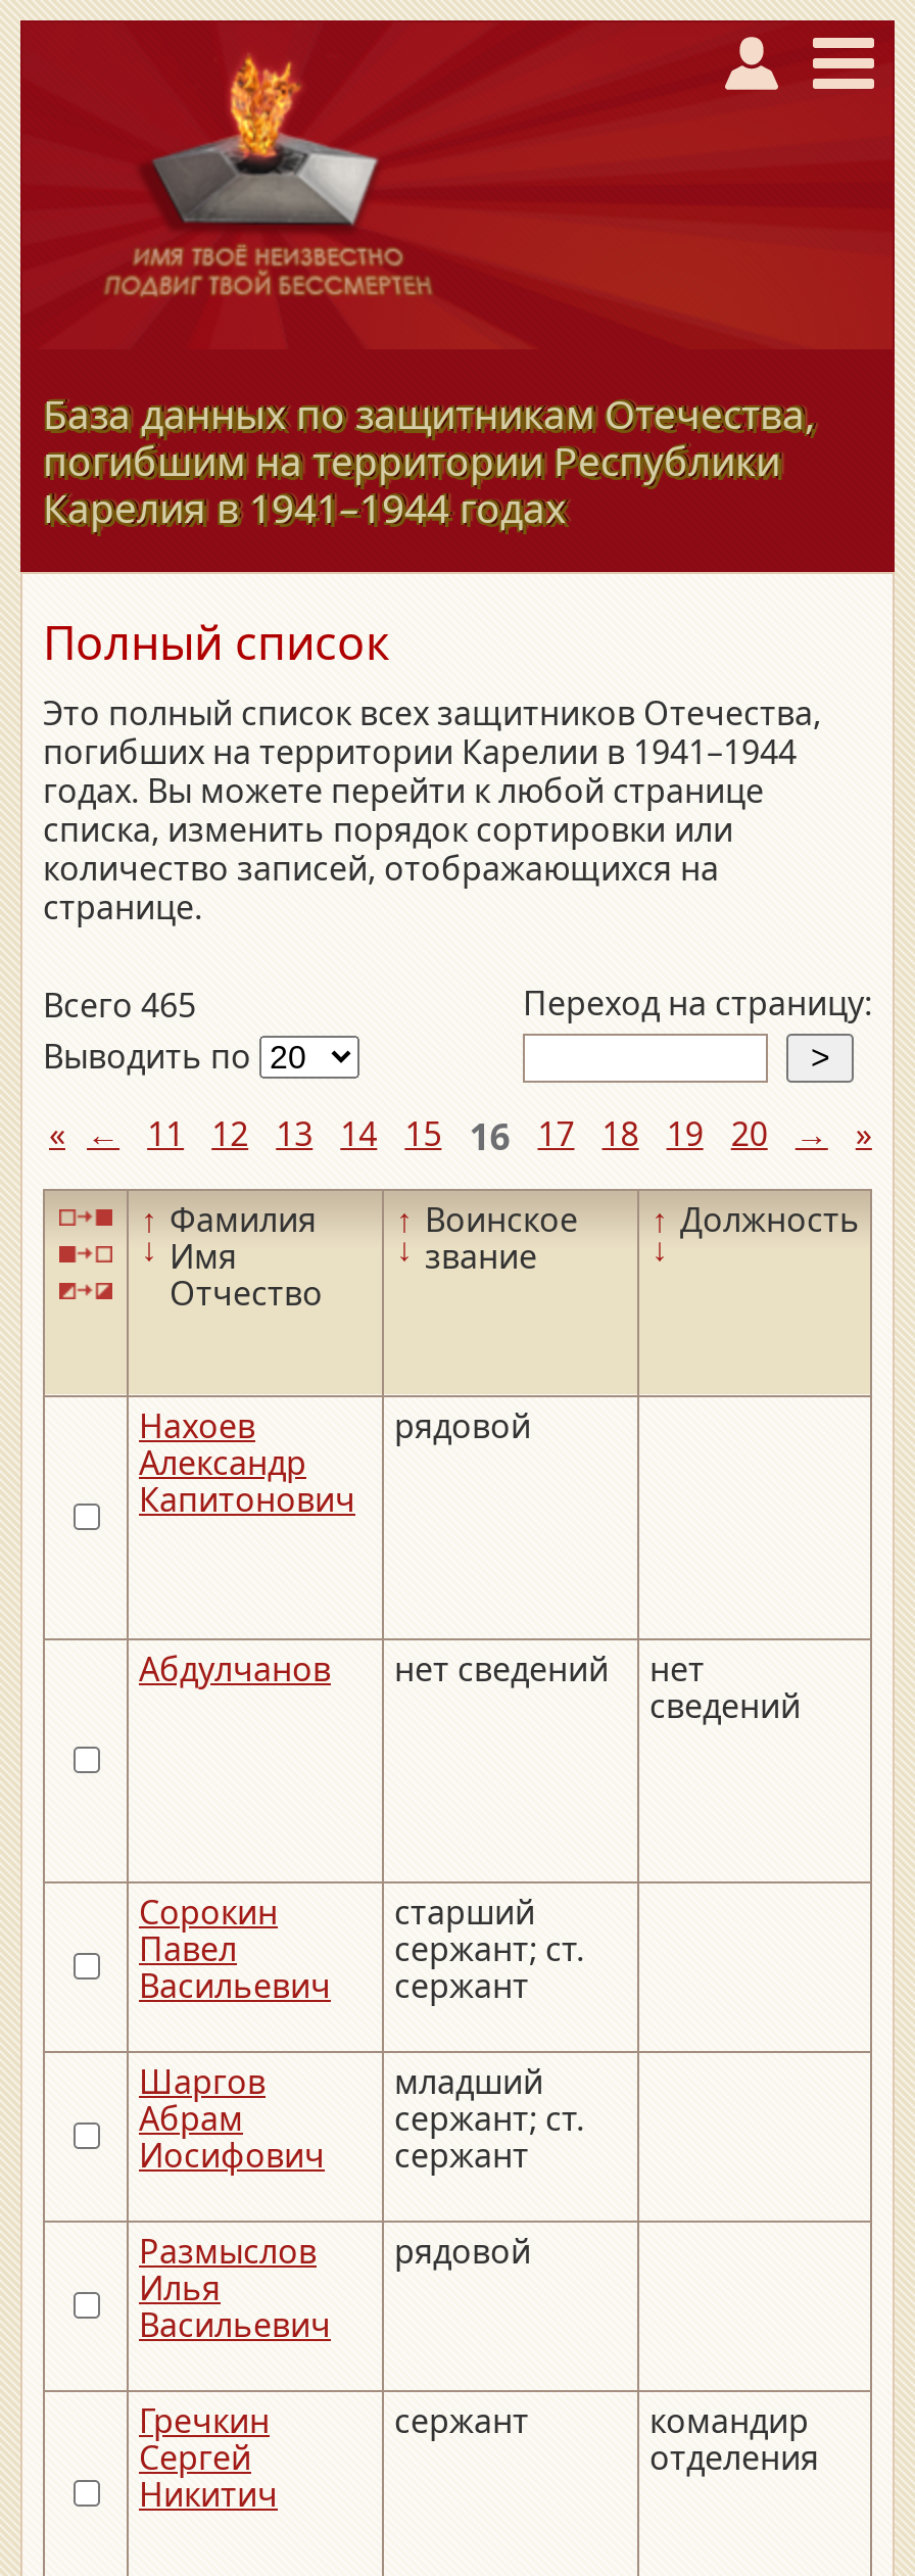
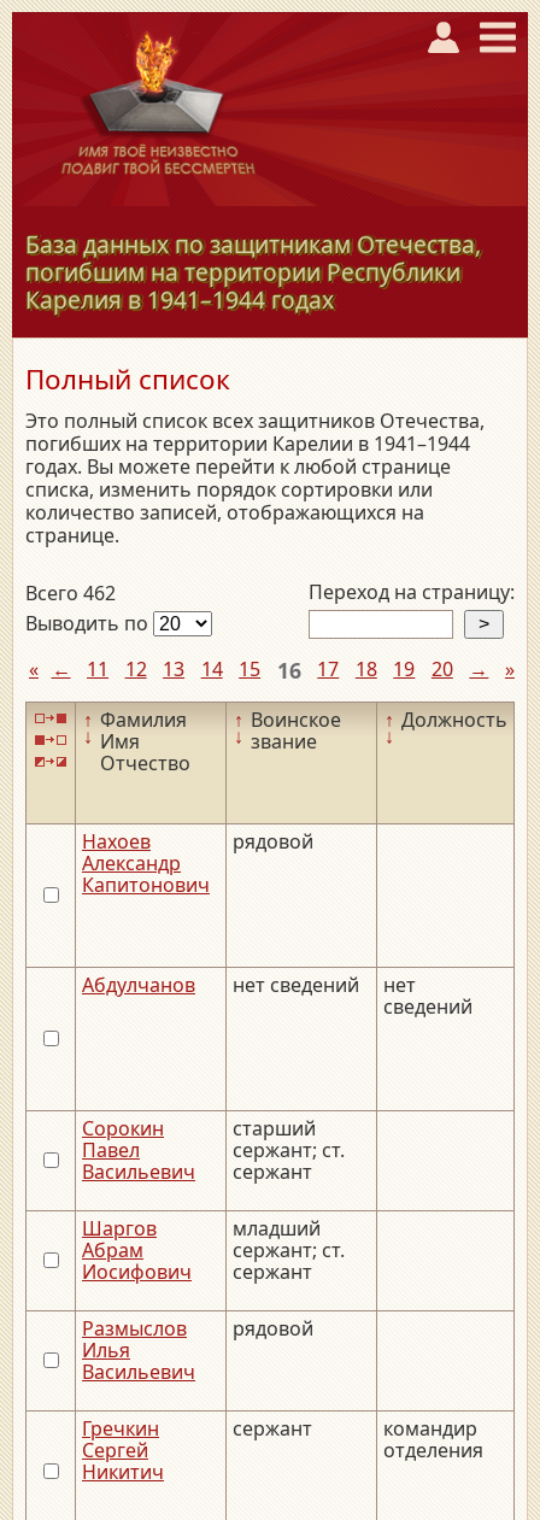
[43,983,196,1028] Всего 465 -> [25,580,116,606] Всего 462

